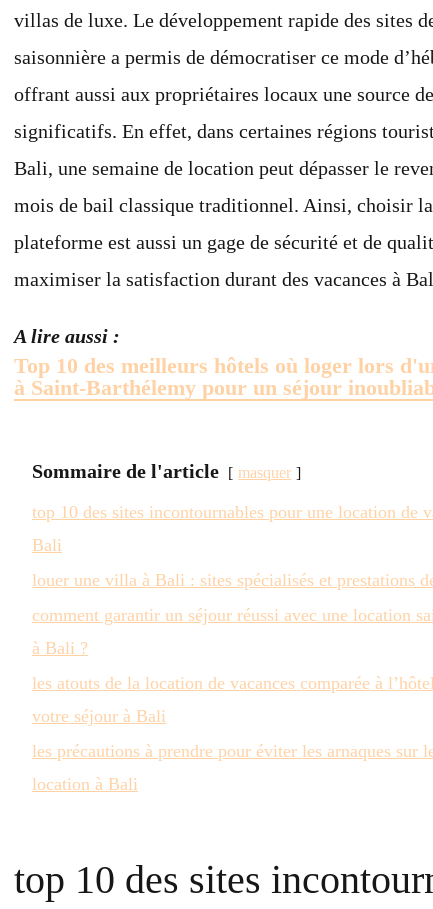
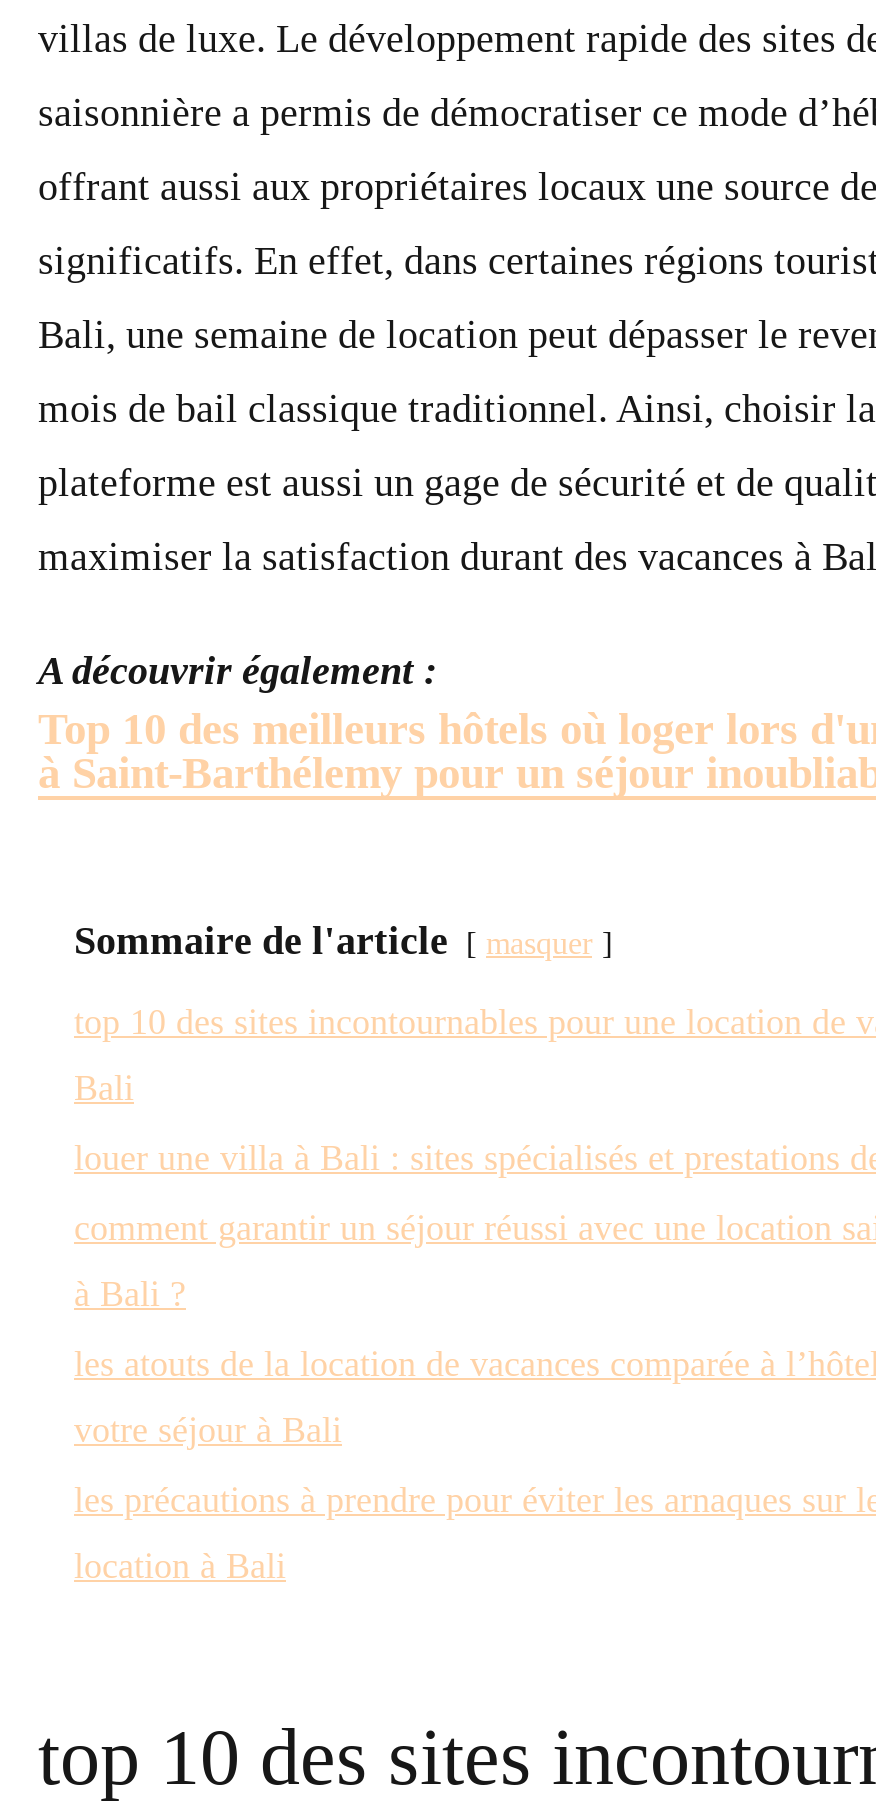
[14,325,120,347] A lire aussi : -> [38,647,438,691] A découvrir également :

